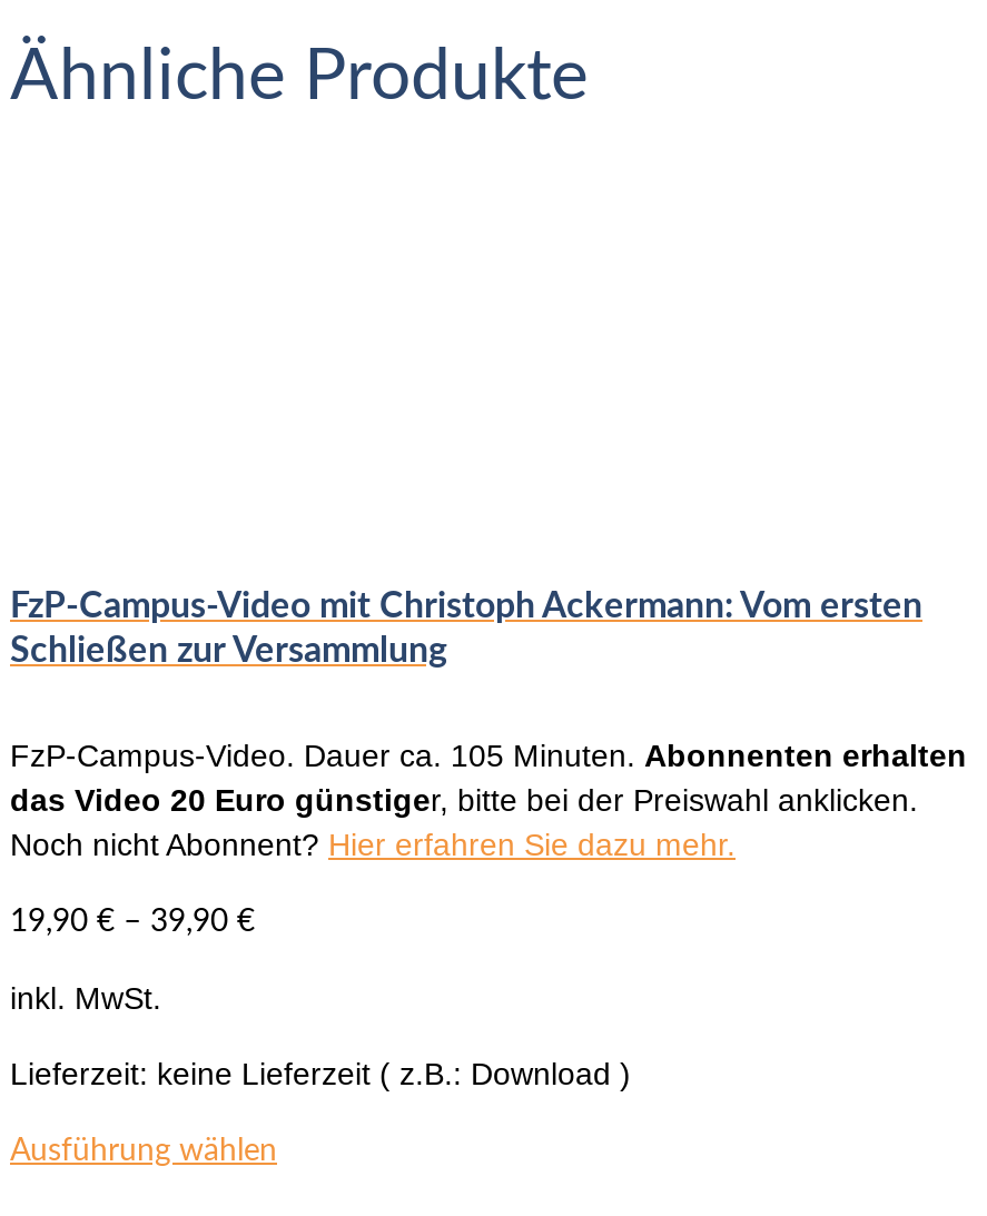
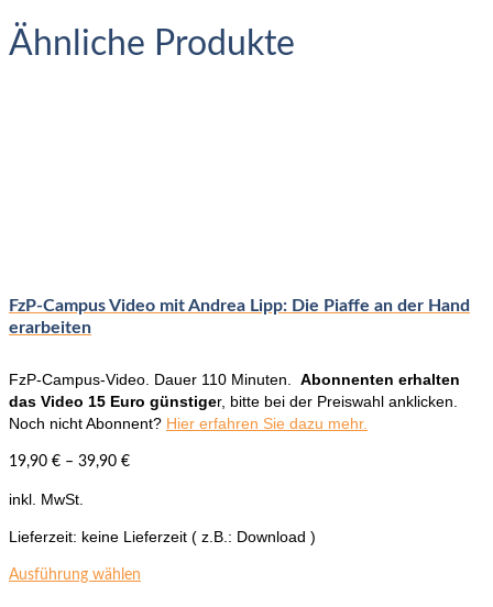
[10,589,922,669] FzP-Campus-Video mit Christoph Ackermann: Vom ersten | Schließen zur Versammlung -> [9,297,470,337] FzP-Campus Video mit Andrea Lipp: Die Piaffe an der Hand | erarbeiten
[10,737,967,817] FzP-Campus-Video. Dauer ca. 105 Minuten. Abonnenten erhalten | das Video 20 Euro günstiger, bitte bei der Preiswahl anklicken. -> [9,370,460,410] FzP-Campus-Video. Dauer 110 Minuten. Abonnenten erhalten | das Video 15 Euro günstiger, bitte bei der Preiswahl anklicken.

